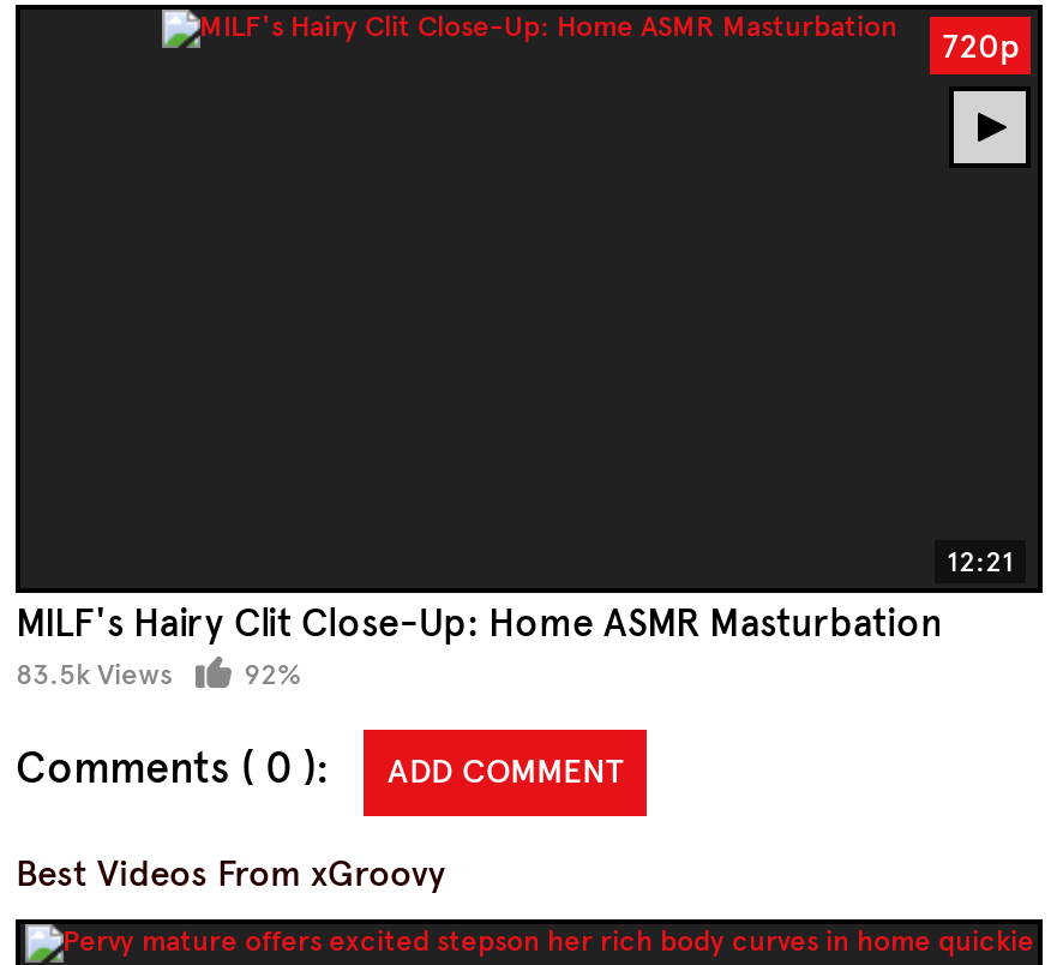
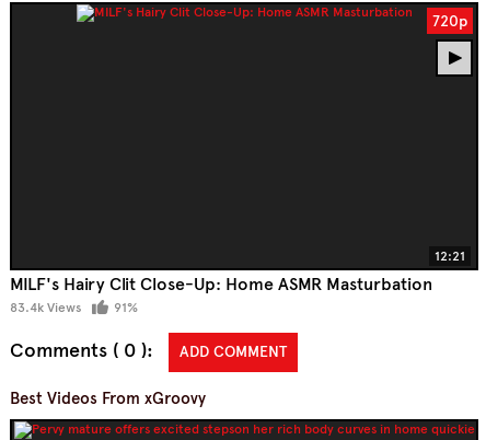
[16,657,172,691] 83.5k Views -> [10,300,81,315] 83.4k Views
[244,657,301,691] 92% -> [114,300,138,315] 91%

